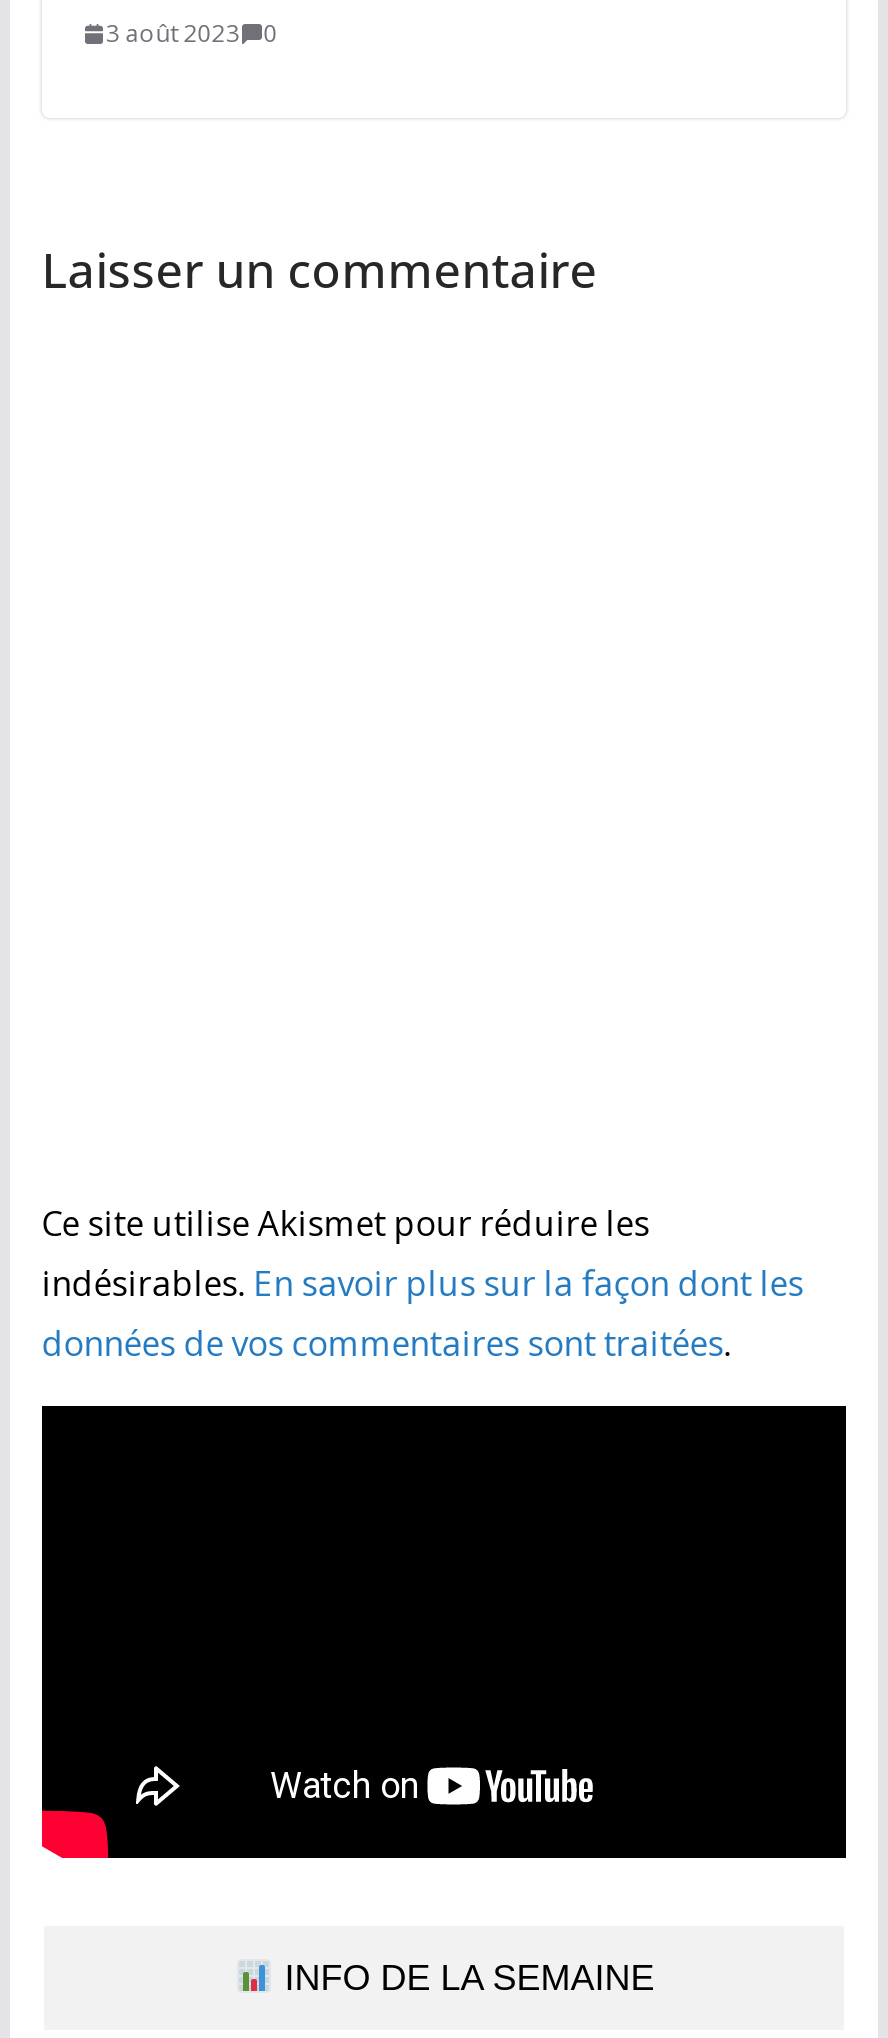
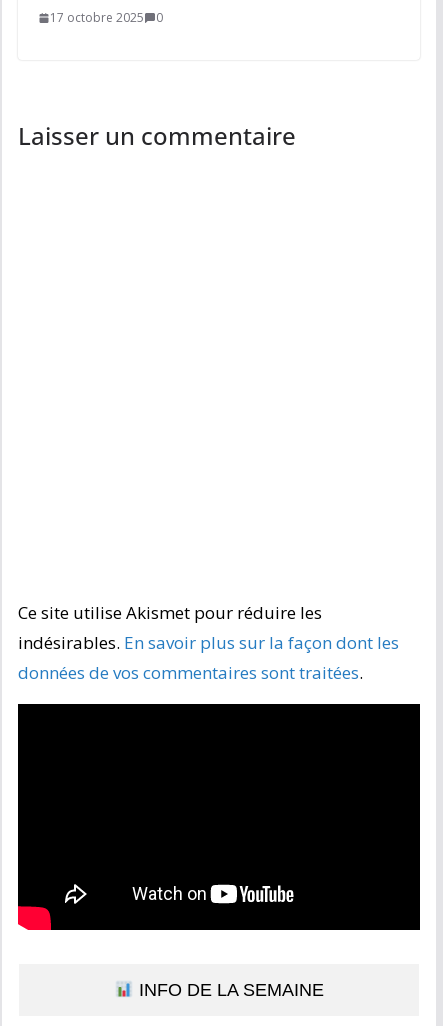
[105,17,277,51] 3 août 2023 0 -> [50,9,163,26] 17 octobre 2025 0

